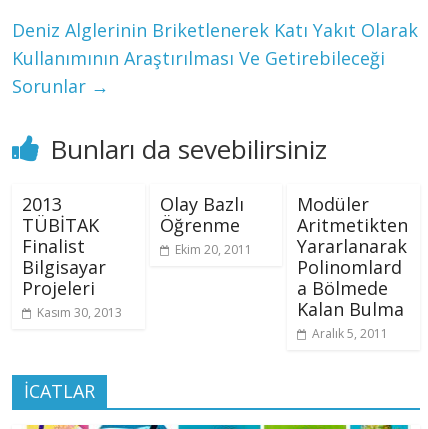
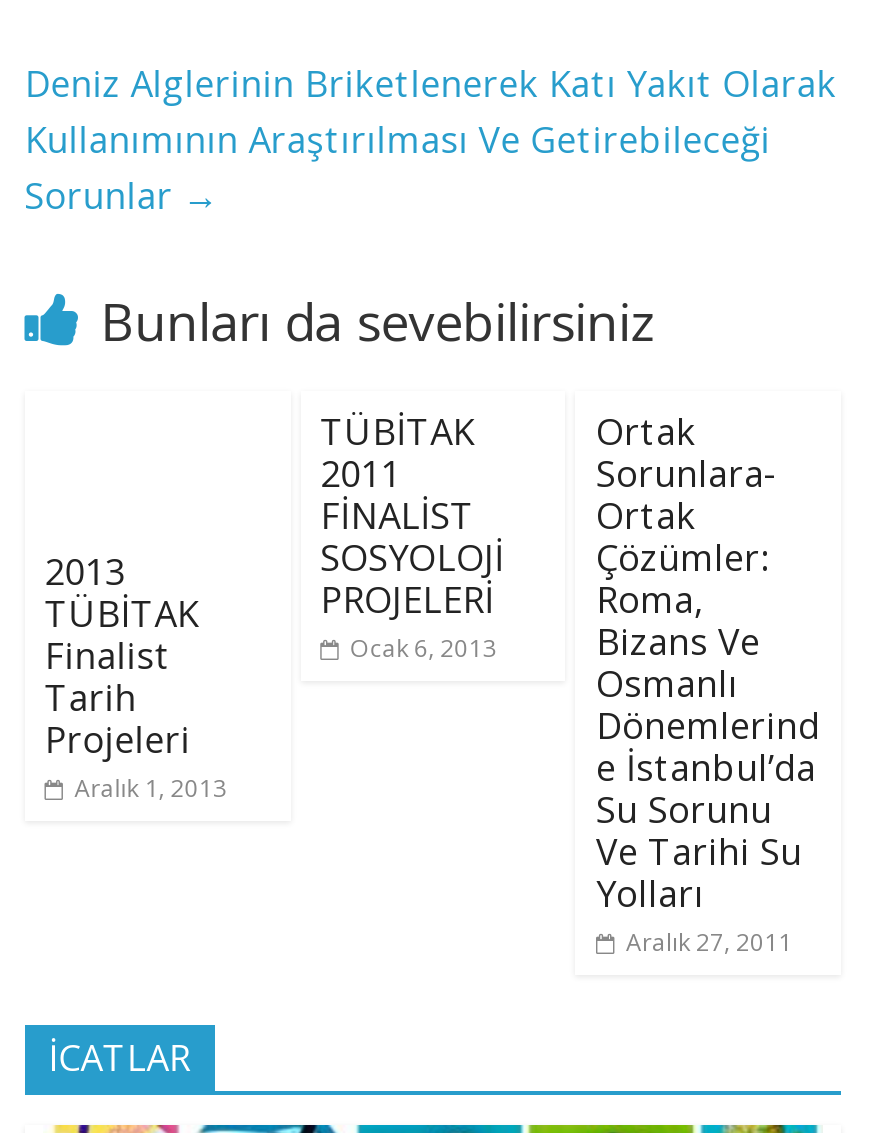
[160,192,252,258] Olay Bazlı | Öğrenme | Ekim 20, 2011 -> [320,407,504,665] TÜBİTAK | 2011 | FİNALİST | SOSYOLOJİ | PROJELERİ | Ocak 6, 2013
[297,192,408,342] Modüler | Aritmetikten | Yararlanarak | Polinomlard | a Bölmede | Kalan Bulma | Aralık 5, 2011 -> [596,407,820,959] Ortak | Sorunlara- | Ortak | Çözümler: | Roma, | Bizans Ve | Osmanlı | Dönemlerind | e İstanbul’da | Su Sorunu | Ve Tarihi Su | Yolları | Aralık 27, 2011
[22,255,106,279] Bilgisayar -> [45,673,137,721] Tarih
[37,304,122,321] Kasım 30, 2013 -> [75,771,227,805] Aralık 1, 2013

